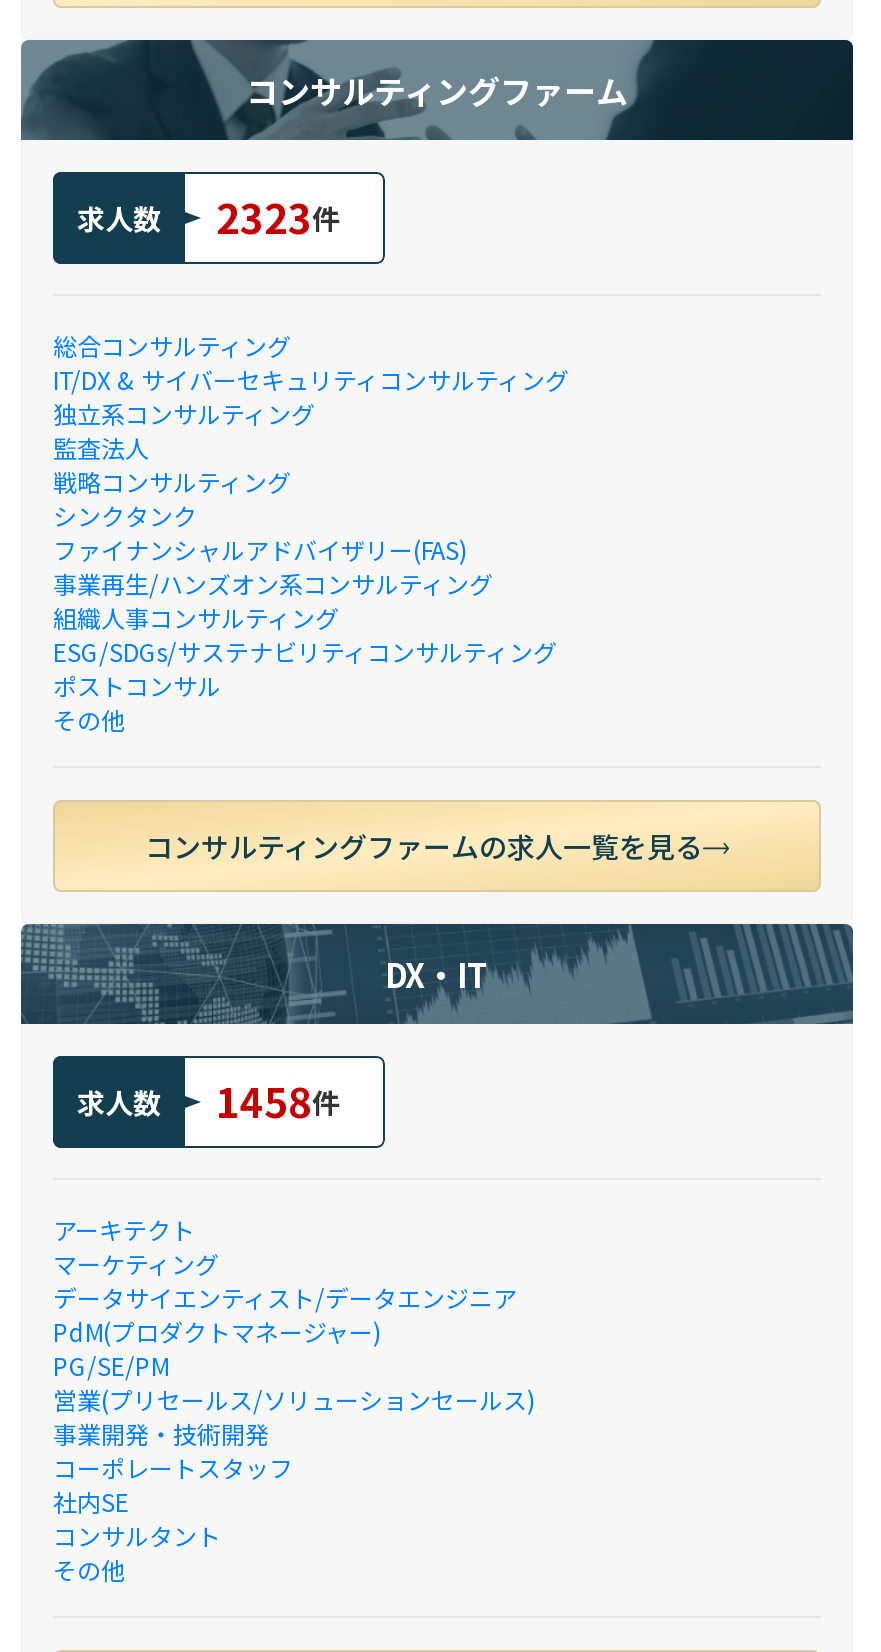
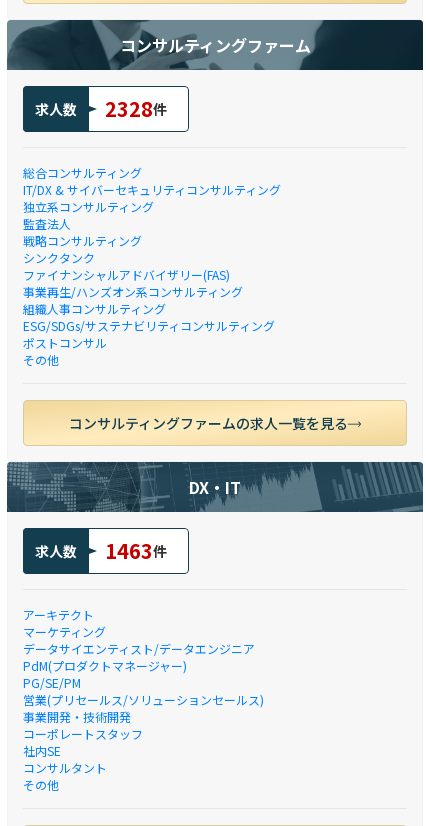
[77,188,340,246] 求人数 2323件 -> [35,94,166,123] 求人数 2328件
[77,1072,340,1130] 求人数 1458件 -> [35,536,166,565] 求人数 1463件

